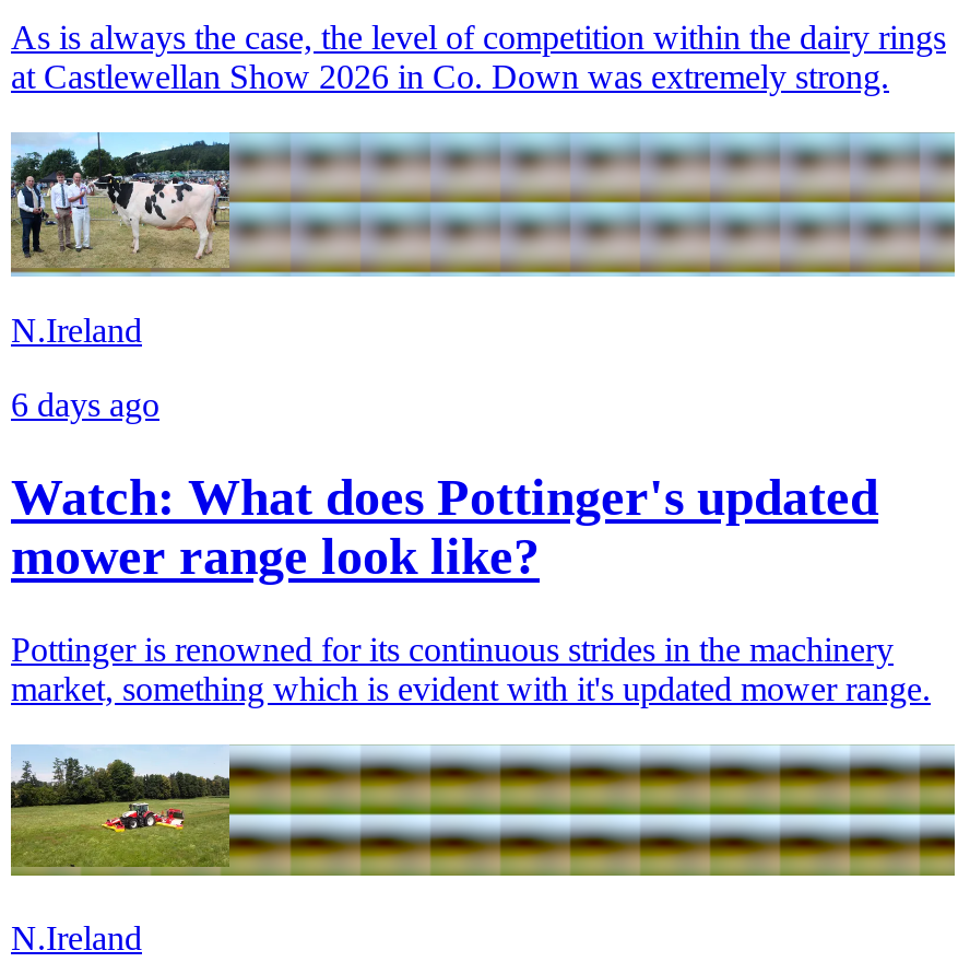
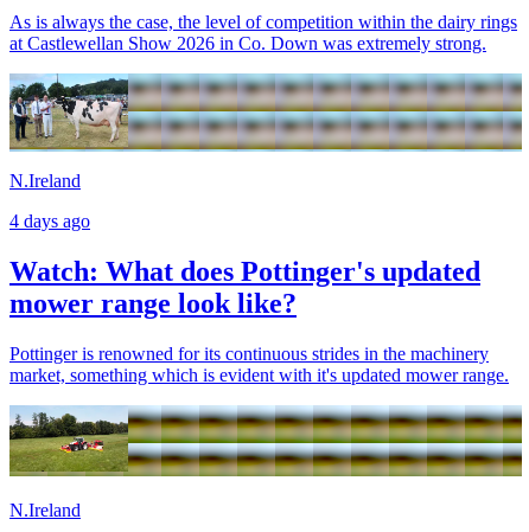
[11,386,159,423] 6 days ago -> [9,211,90,231] 4 days ago

